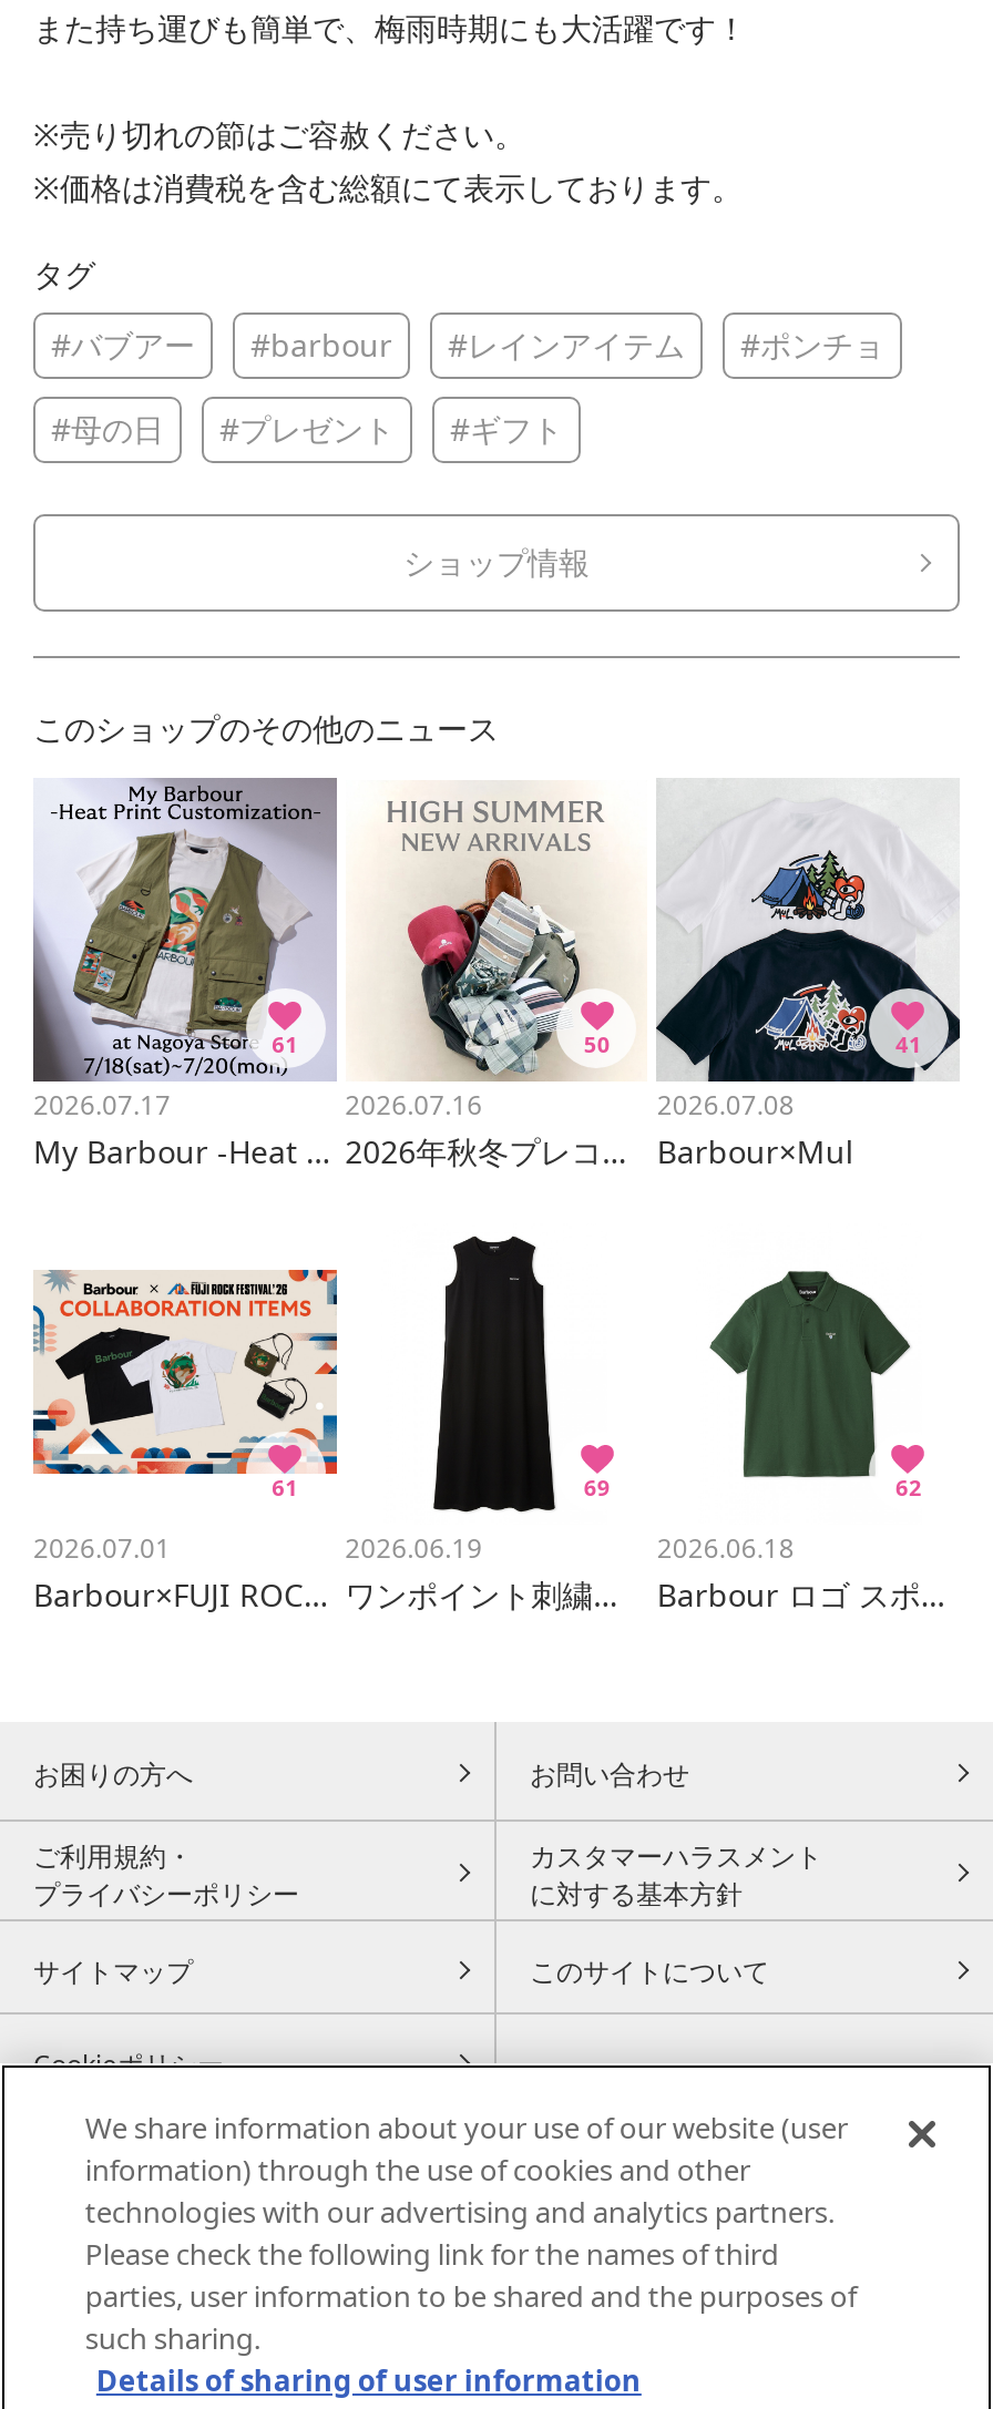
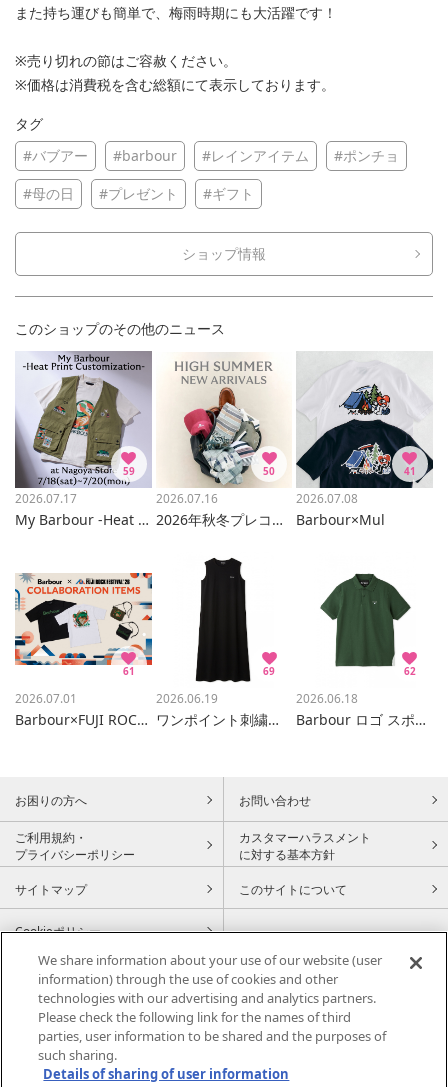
[272,1028,299,1059] 61 -> [123,464,135,478] 59

